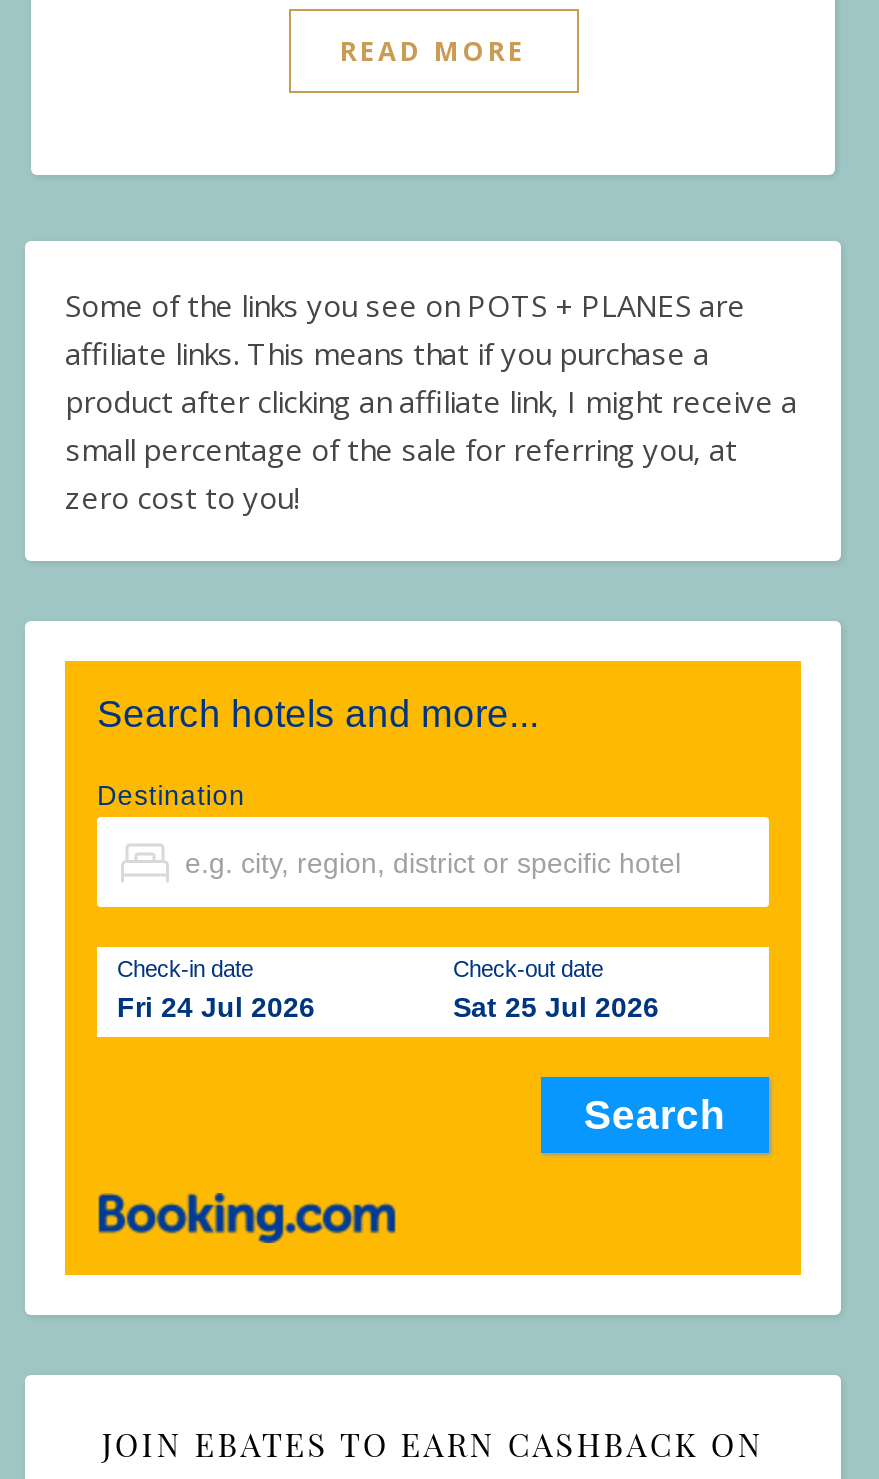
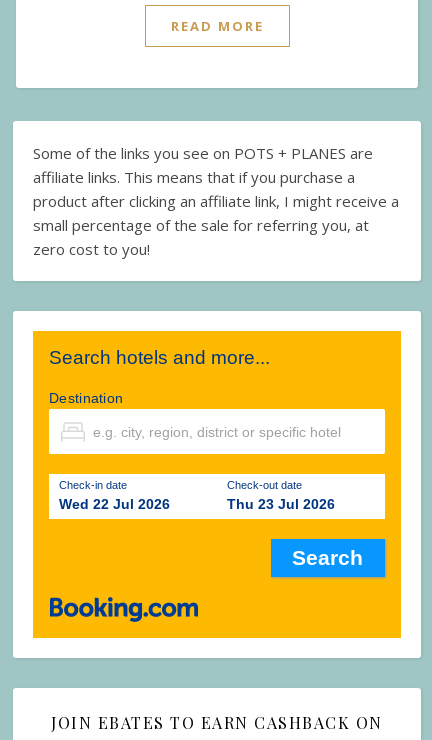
[117,991,315,1023] Fri 24 Jul 2026 -> [59,496,170,512] Wed 22 Jul 2026
[453,991,659,1023] Sat 25 Jul 2026 -> [227,496,335,512] Thu 23 Jul 2026

